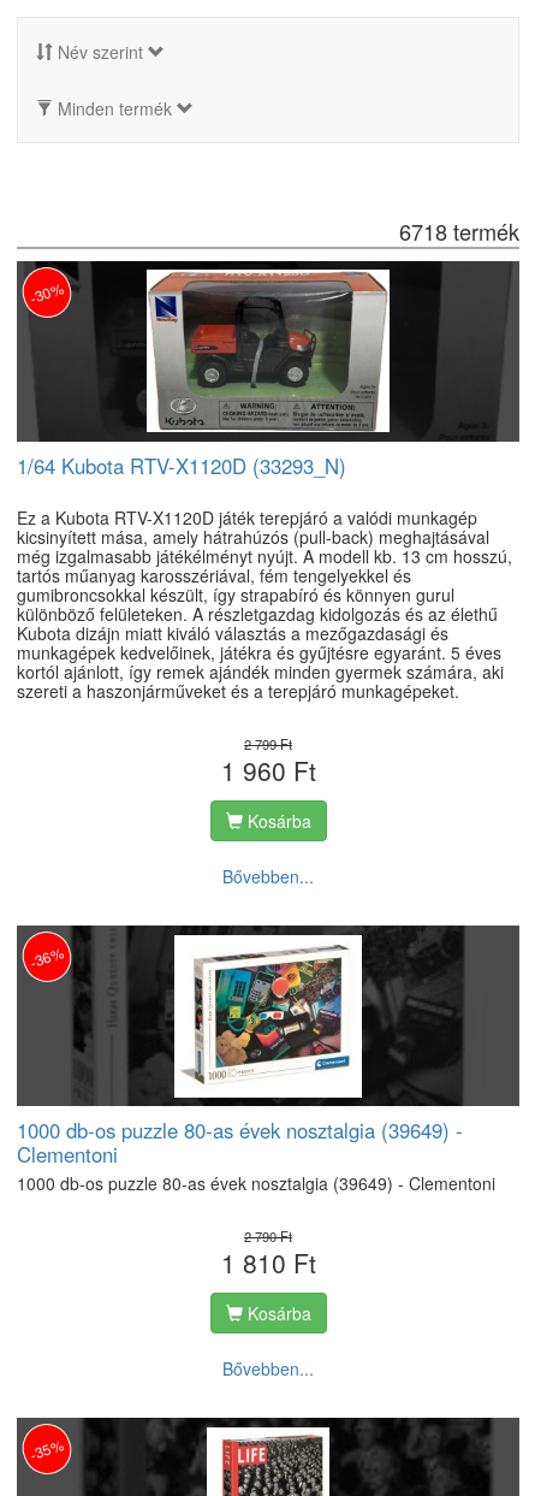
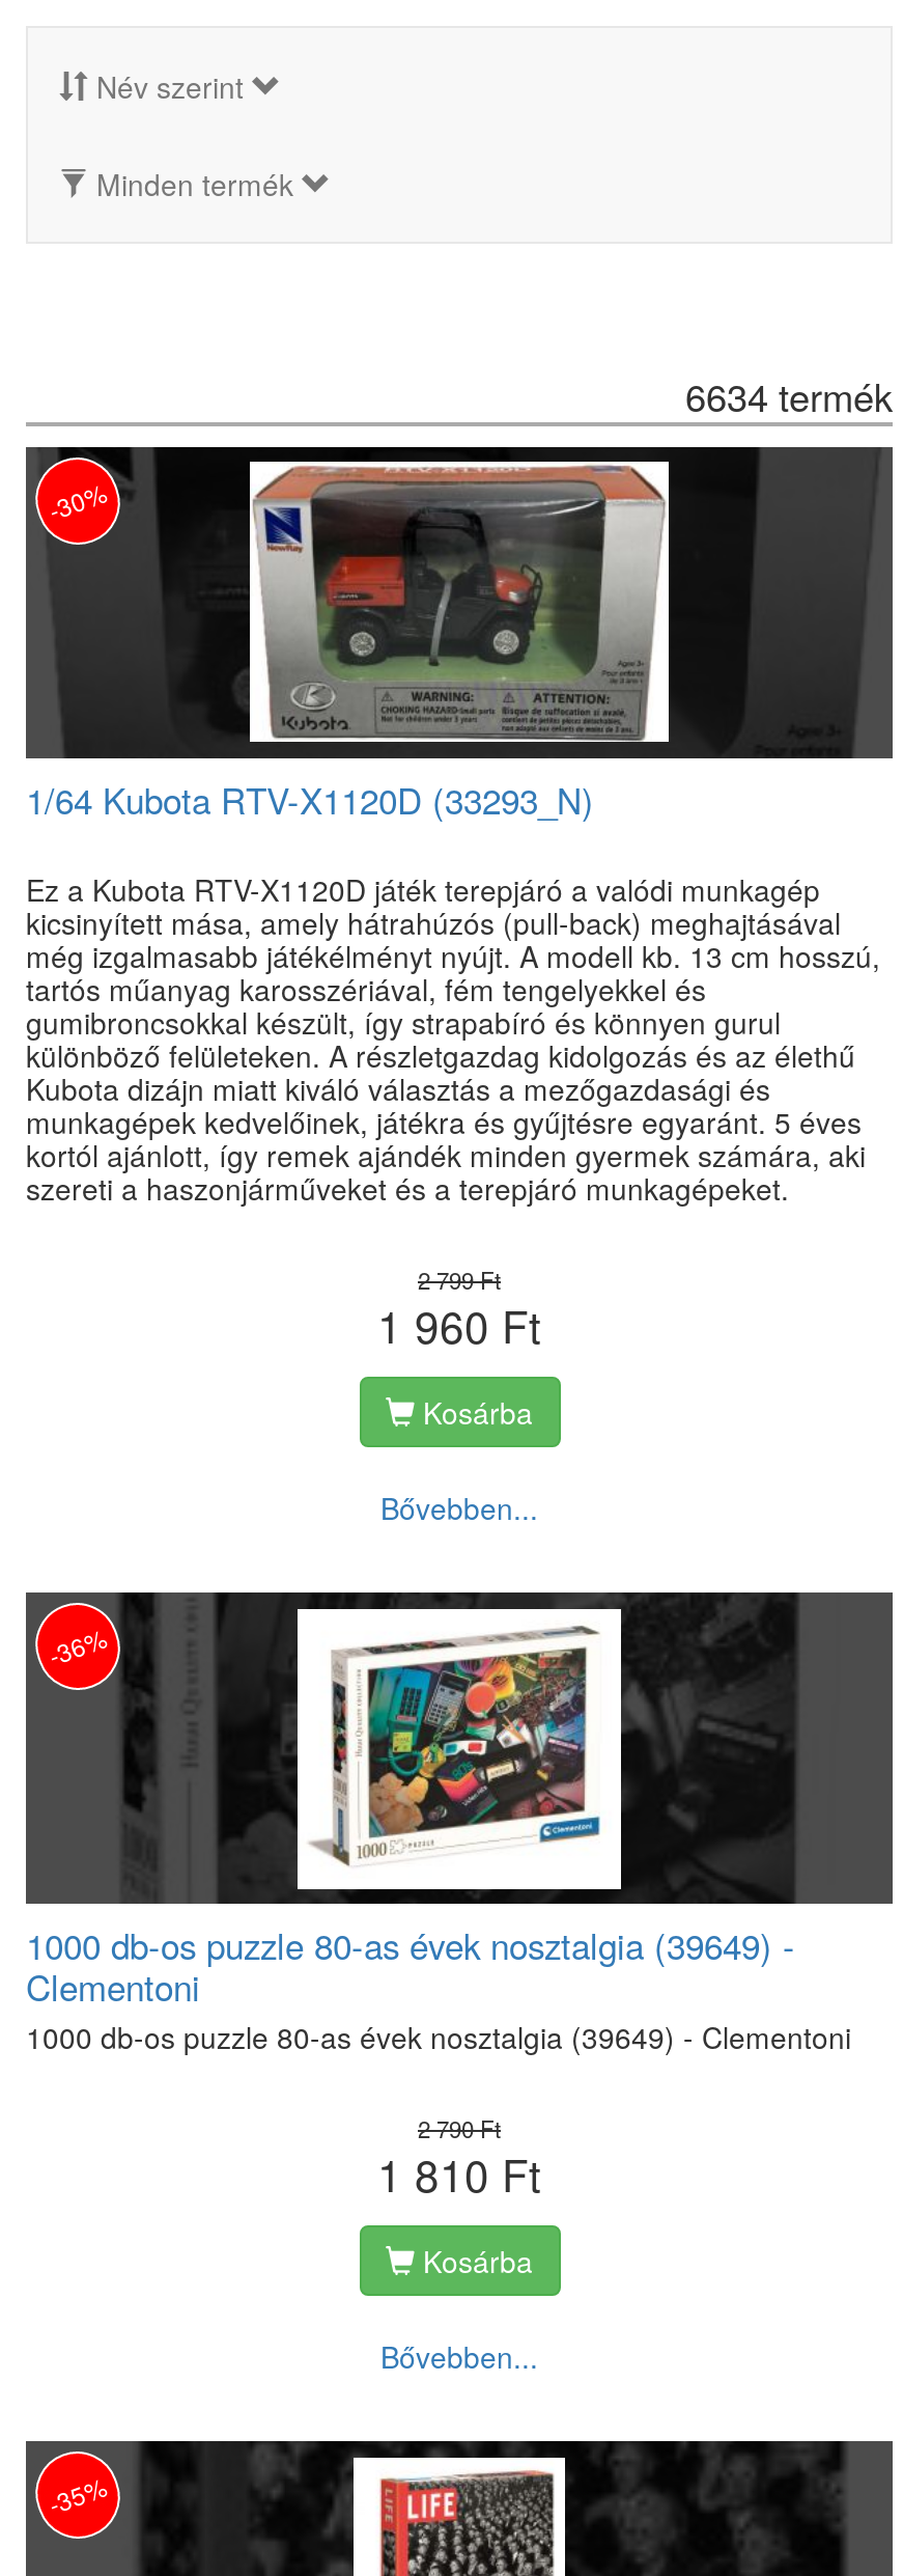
[399,215,519,246] 6718 termék -> [685,367,893,421] 6634 termék

